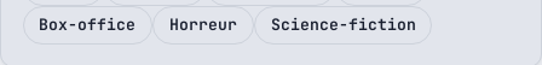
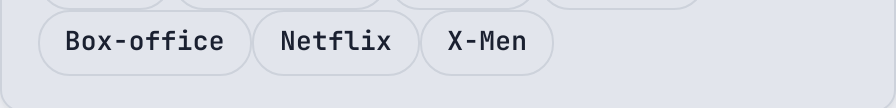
[169,14,416,35] Horreur | Science-fiction -> [280,24,527,58] Netflix | X-Men

